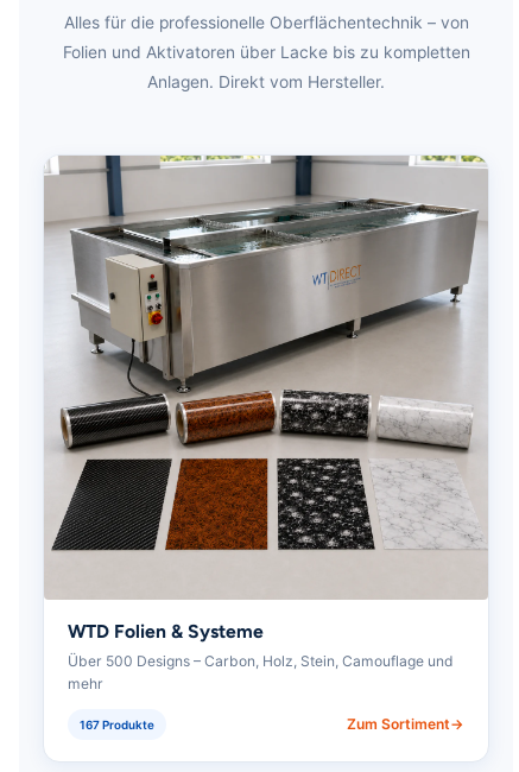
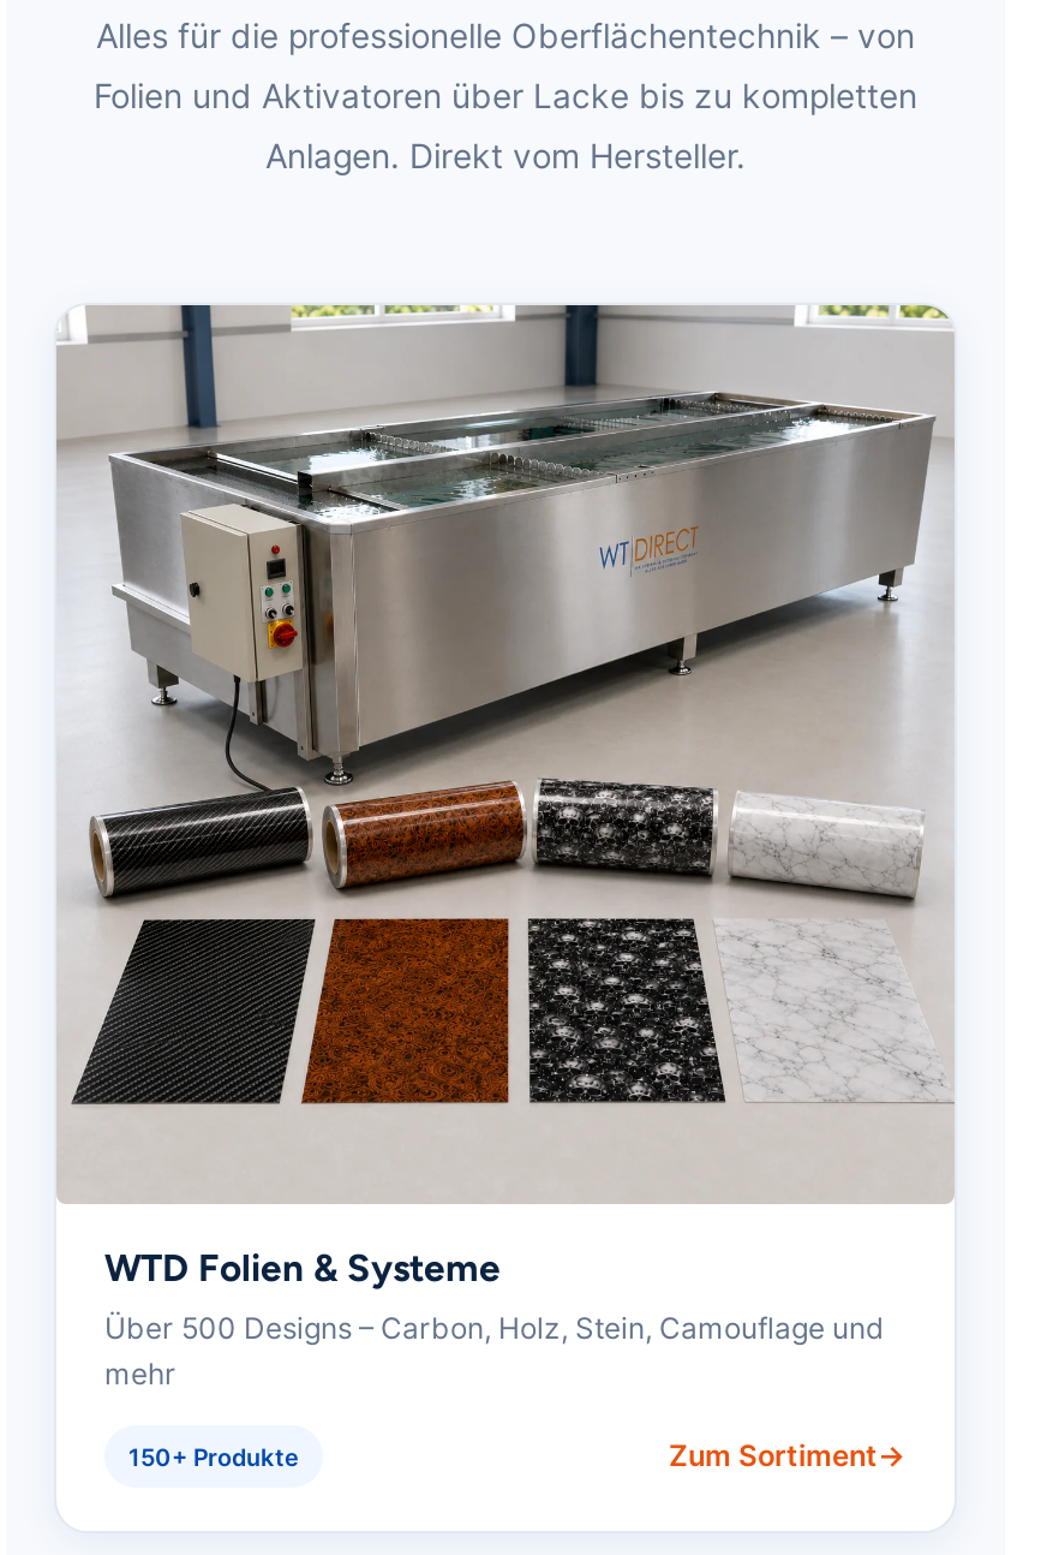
[80,717,154,732] 167 Produkte -> [128,1442,299,1471] 150+ Produkte

